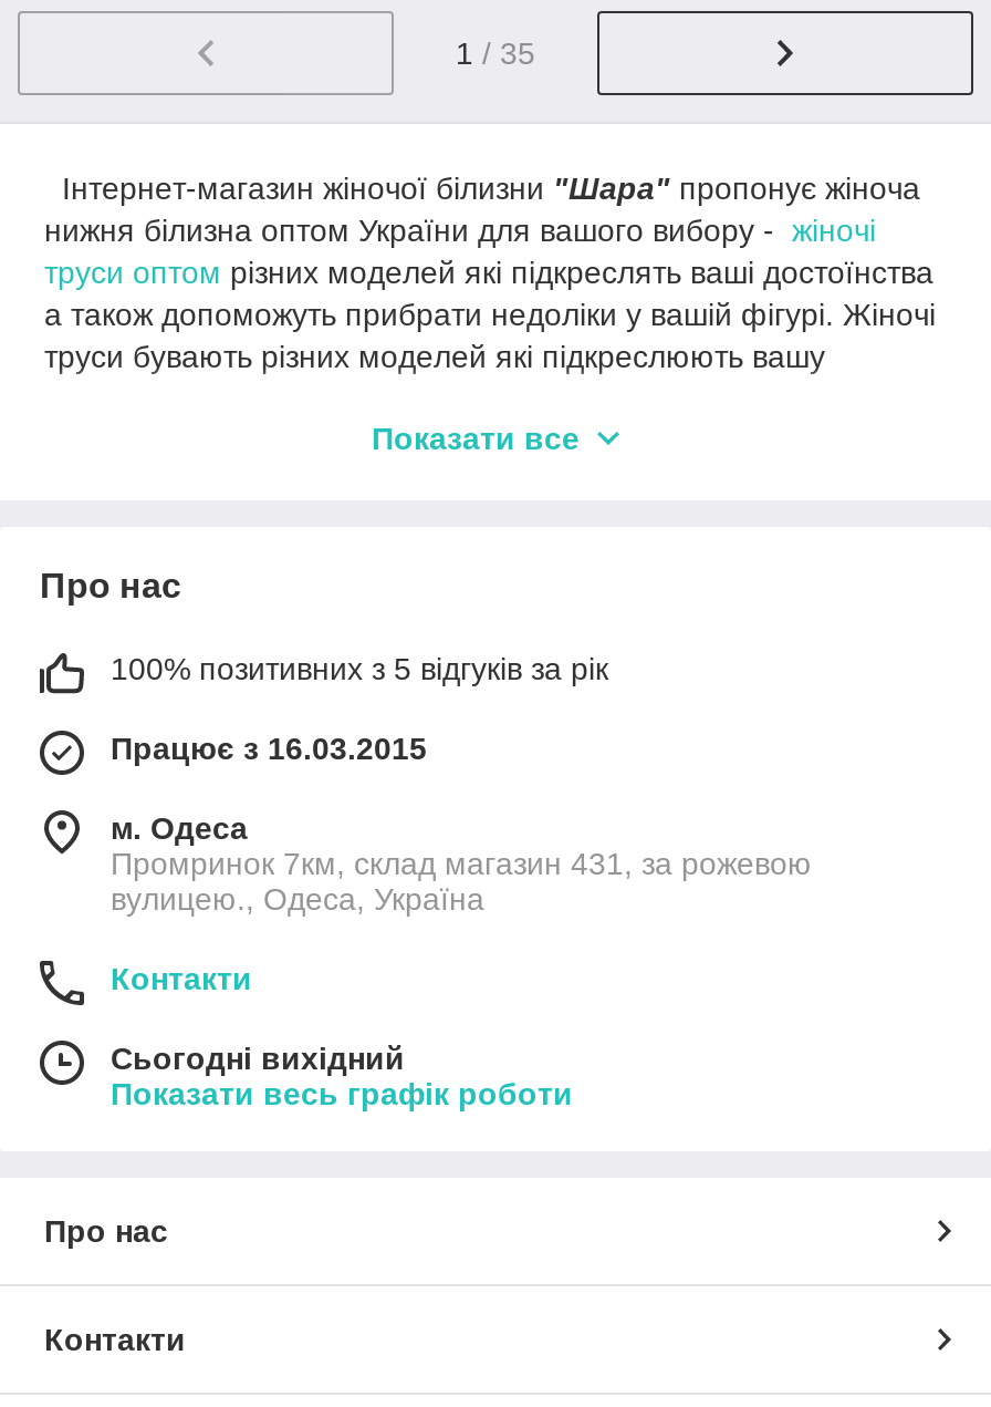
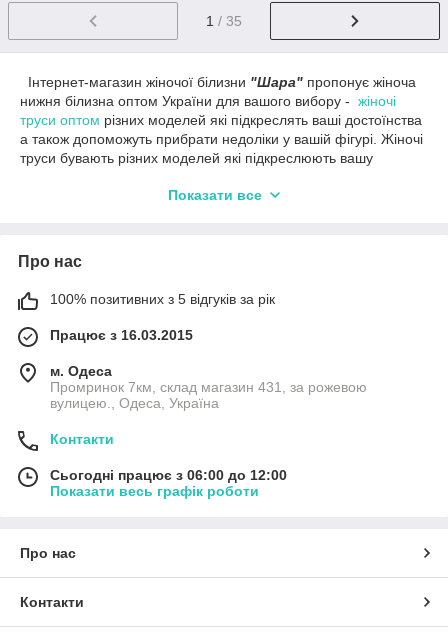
[111,1041,405,1076] Сьогодні вихідний -> [50,467,287,483] Сьогодні працює з 06:00 до 12:00

